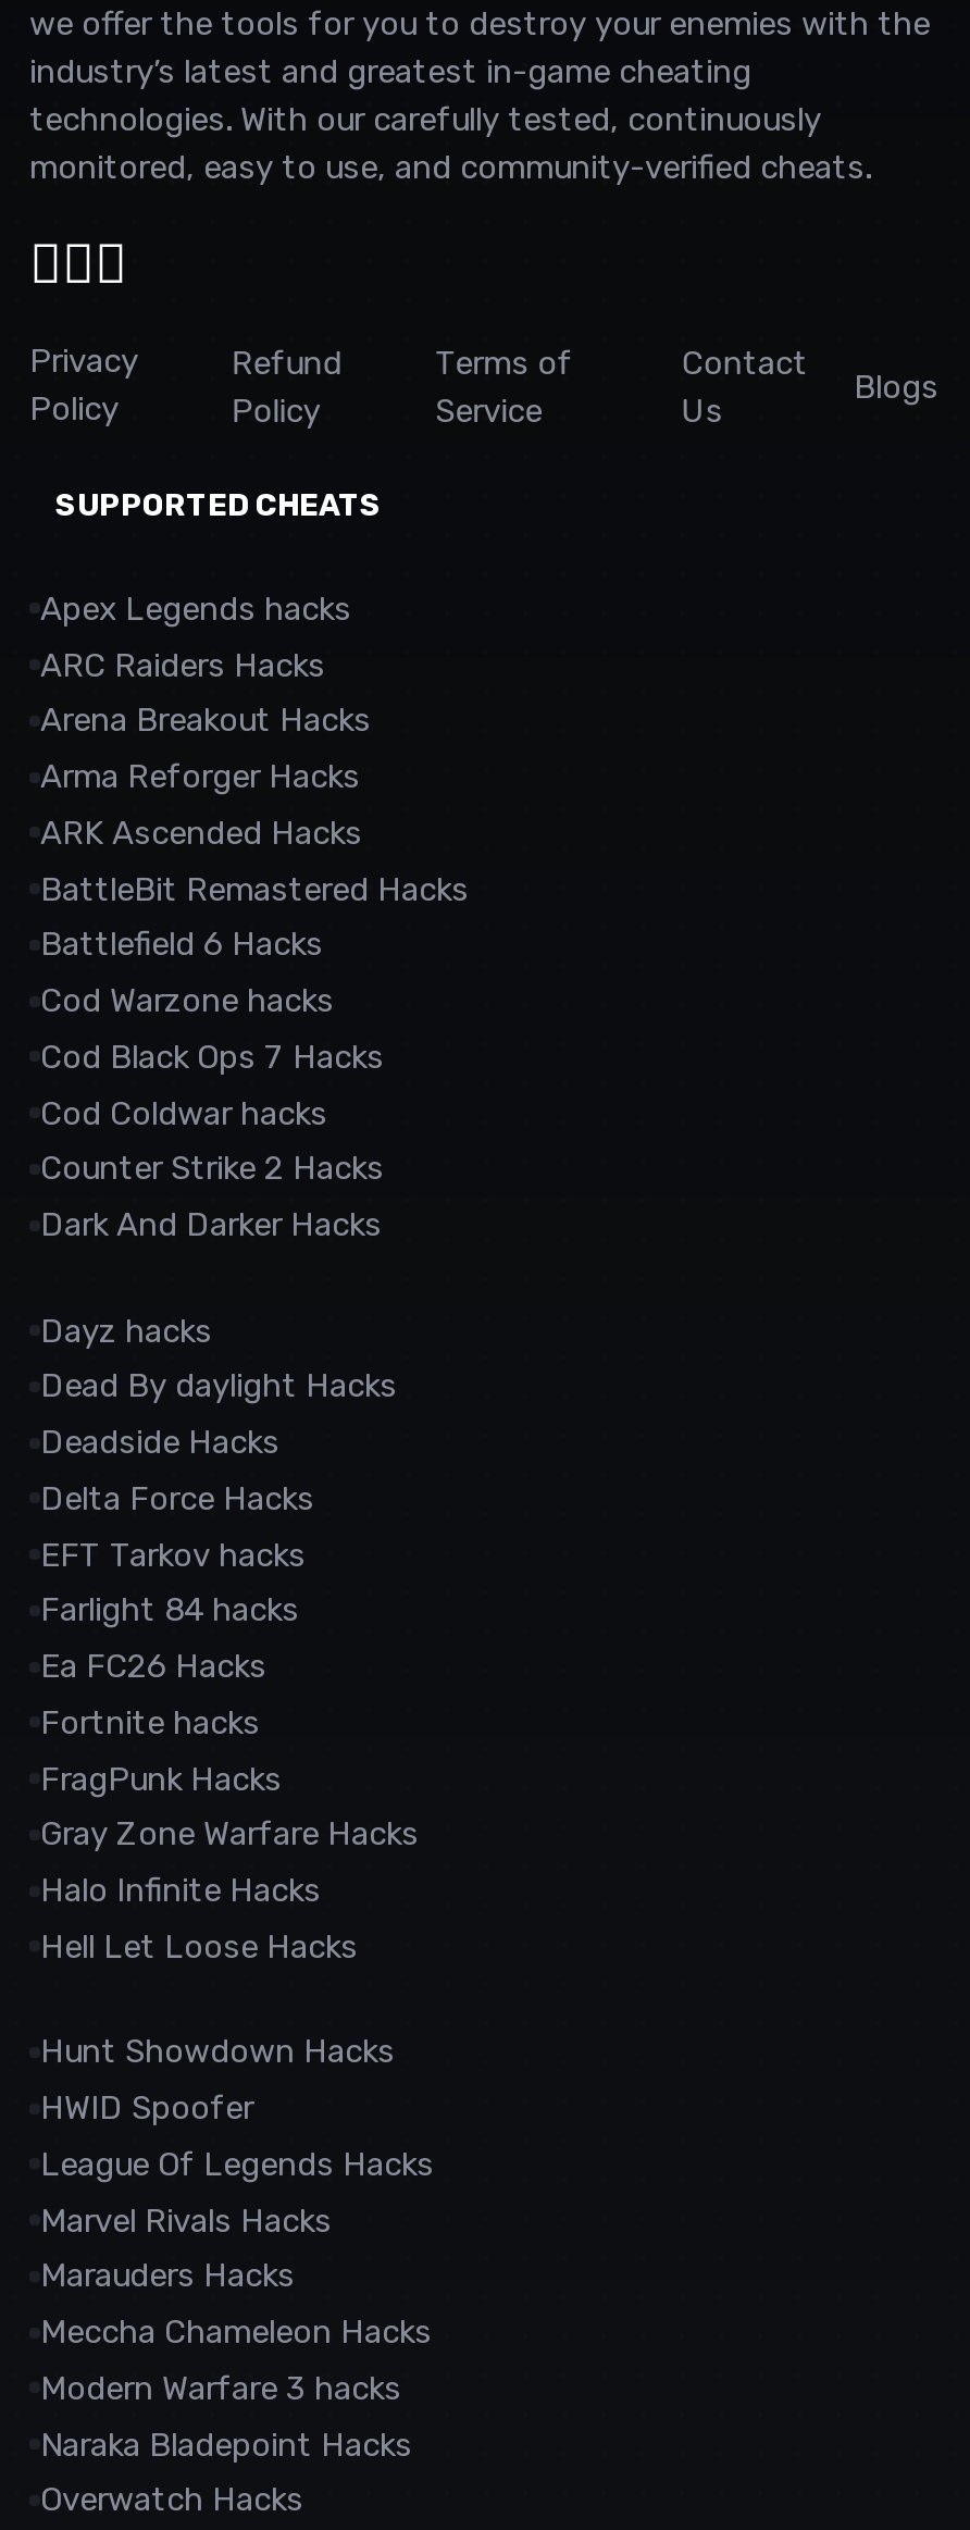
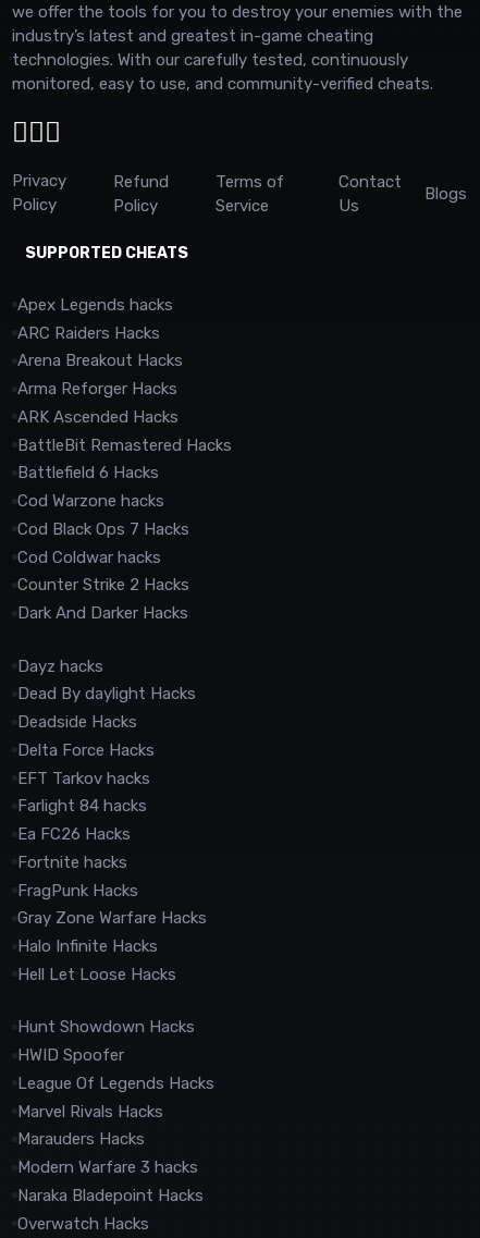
[40,2313,432,2352] Meccha Chameleon Hacks -> none

